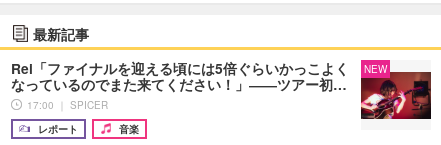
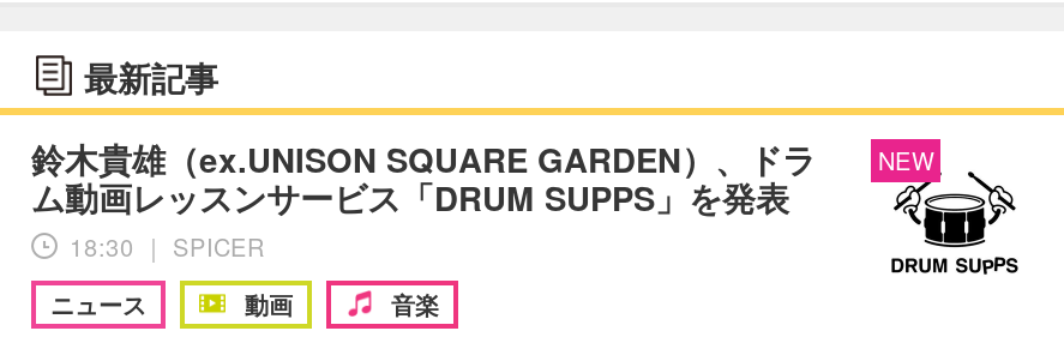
[11,58,432,120] [image] | Rei「ファイナルを迎える頃には5倍ぐらいかっこよく | なっているのでまた来てください！」――ツアー初… | 17:00 ｜ SPICER -> [31,134,1039,283] [image] | 鈴木貴雄（ex.UNISON SQUARE GARDEN）、ドラ | ム動画レッスンサービス「DRUM SUPPS」を発表 | 18:30 ｜ SPICER
[35,122,78,136] レポート -> [50,288,293,321] ニュース | 動画

